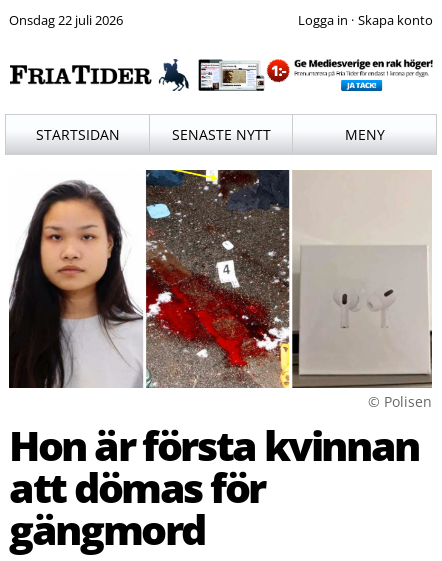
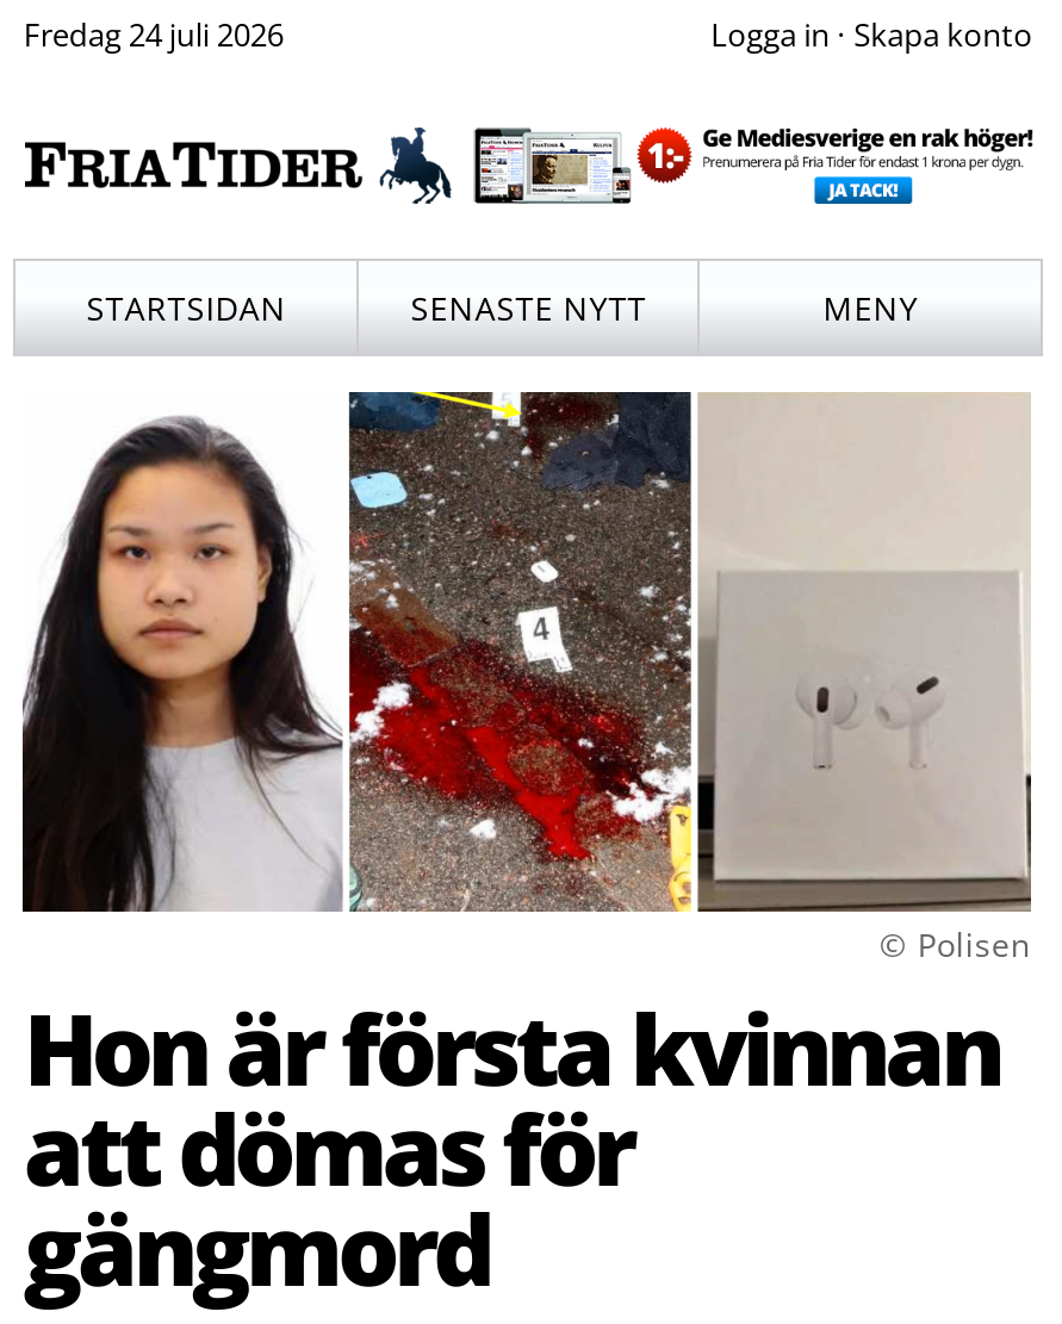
[9,11,123,29] Onsdag 22 juli 2026 -> [23,14,283,57] Fredag 24 juli 2026

